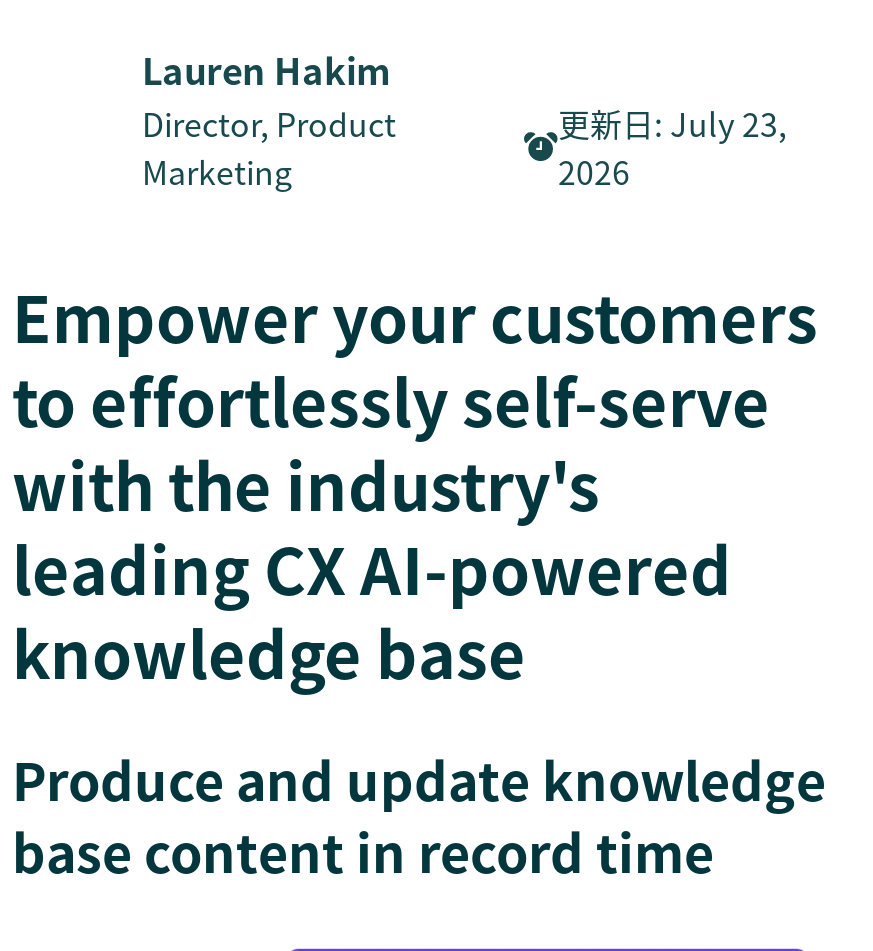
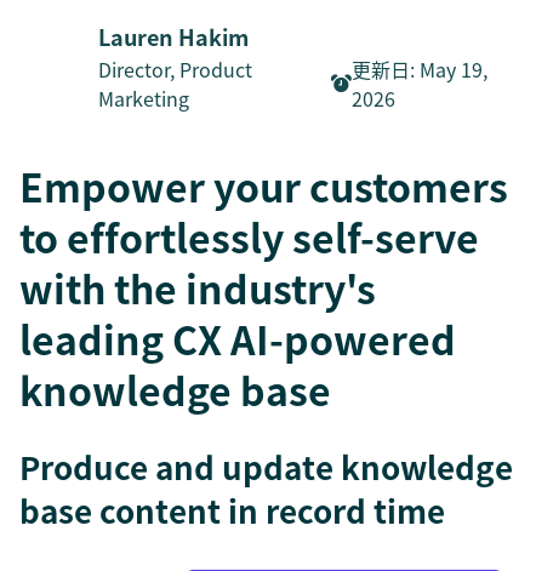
[558,99,786,147] 更新日: July 23, -> [352,55,488,84] 更新日: May 19,

